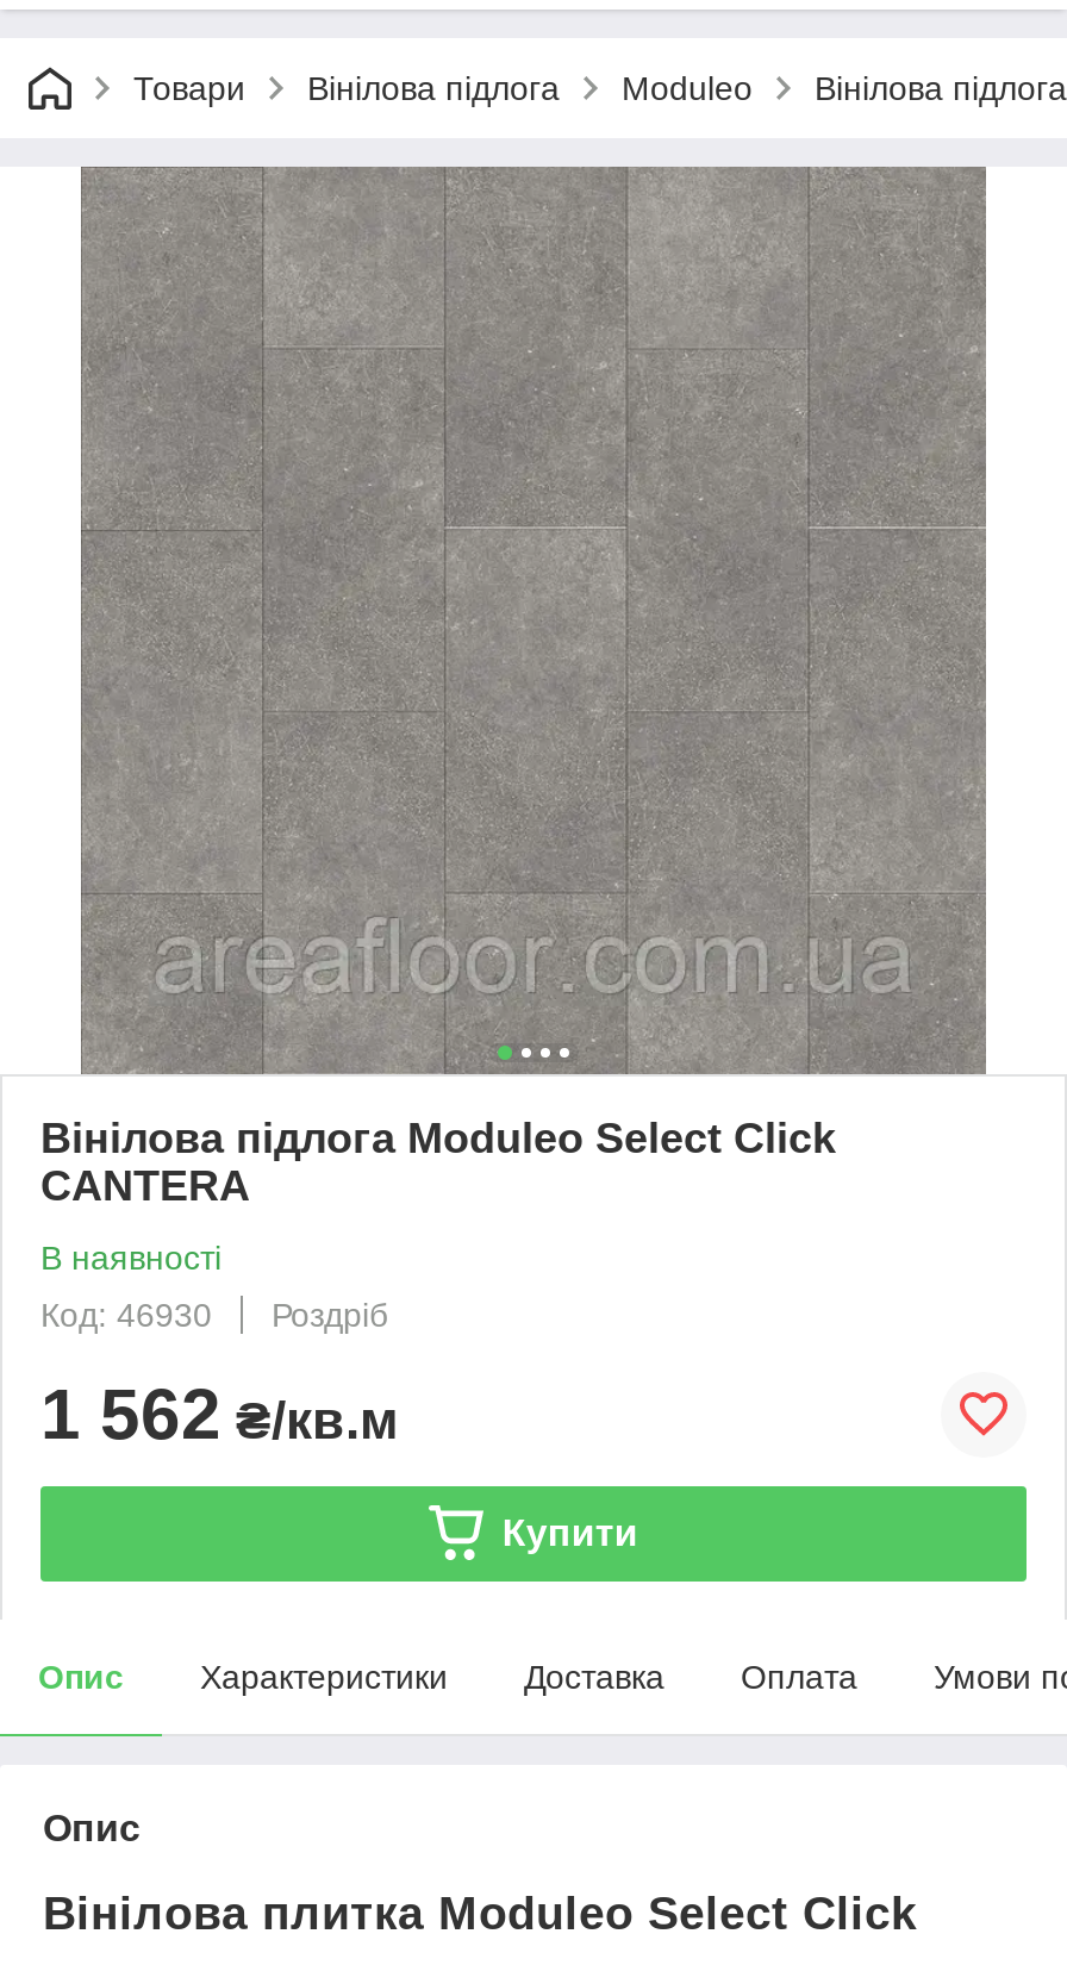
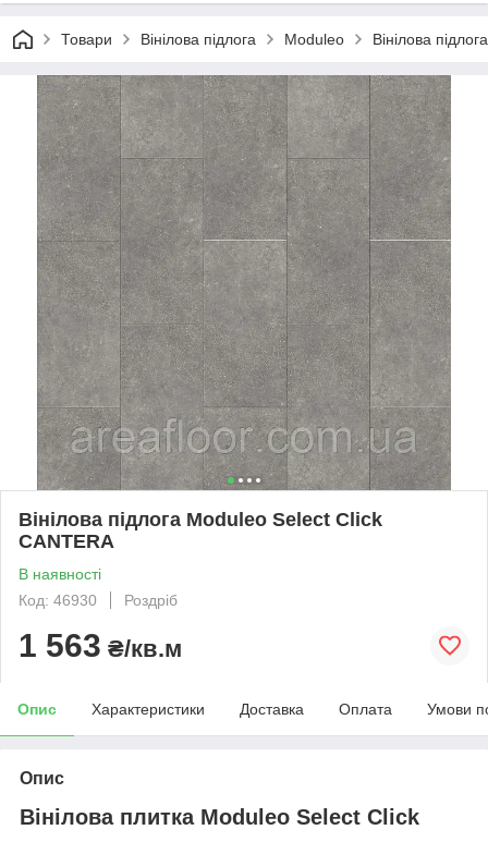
[40,1374,638,1552] 1 562 ₴/кв.м | Купити -> [19,627,182,663] 1 563 ₴/кв.м

